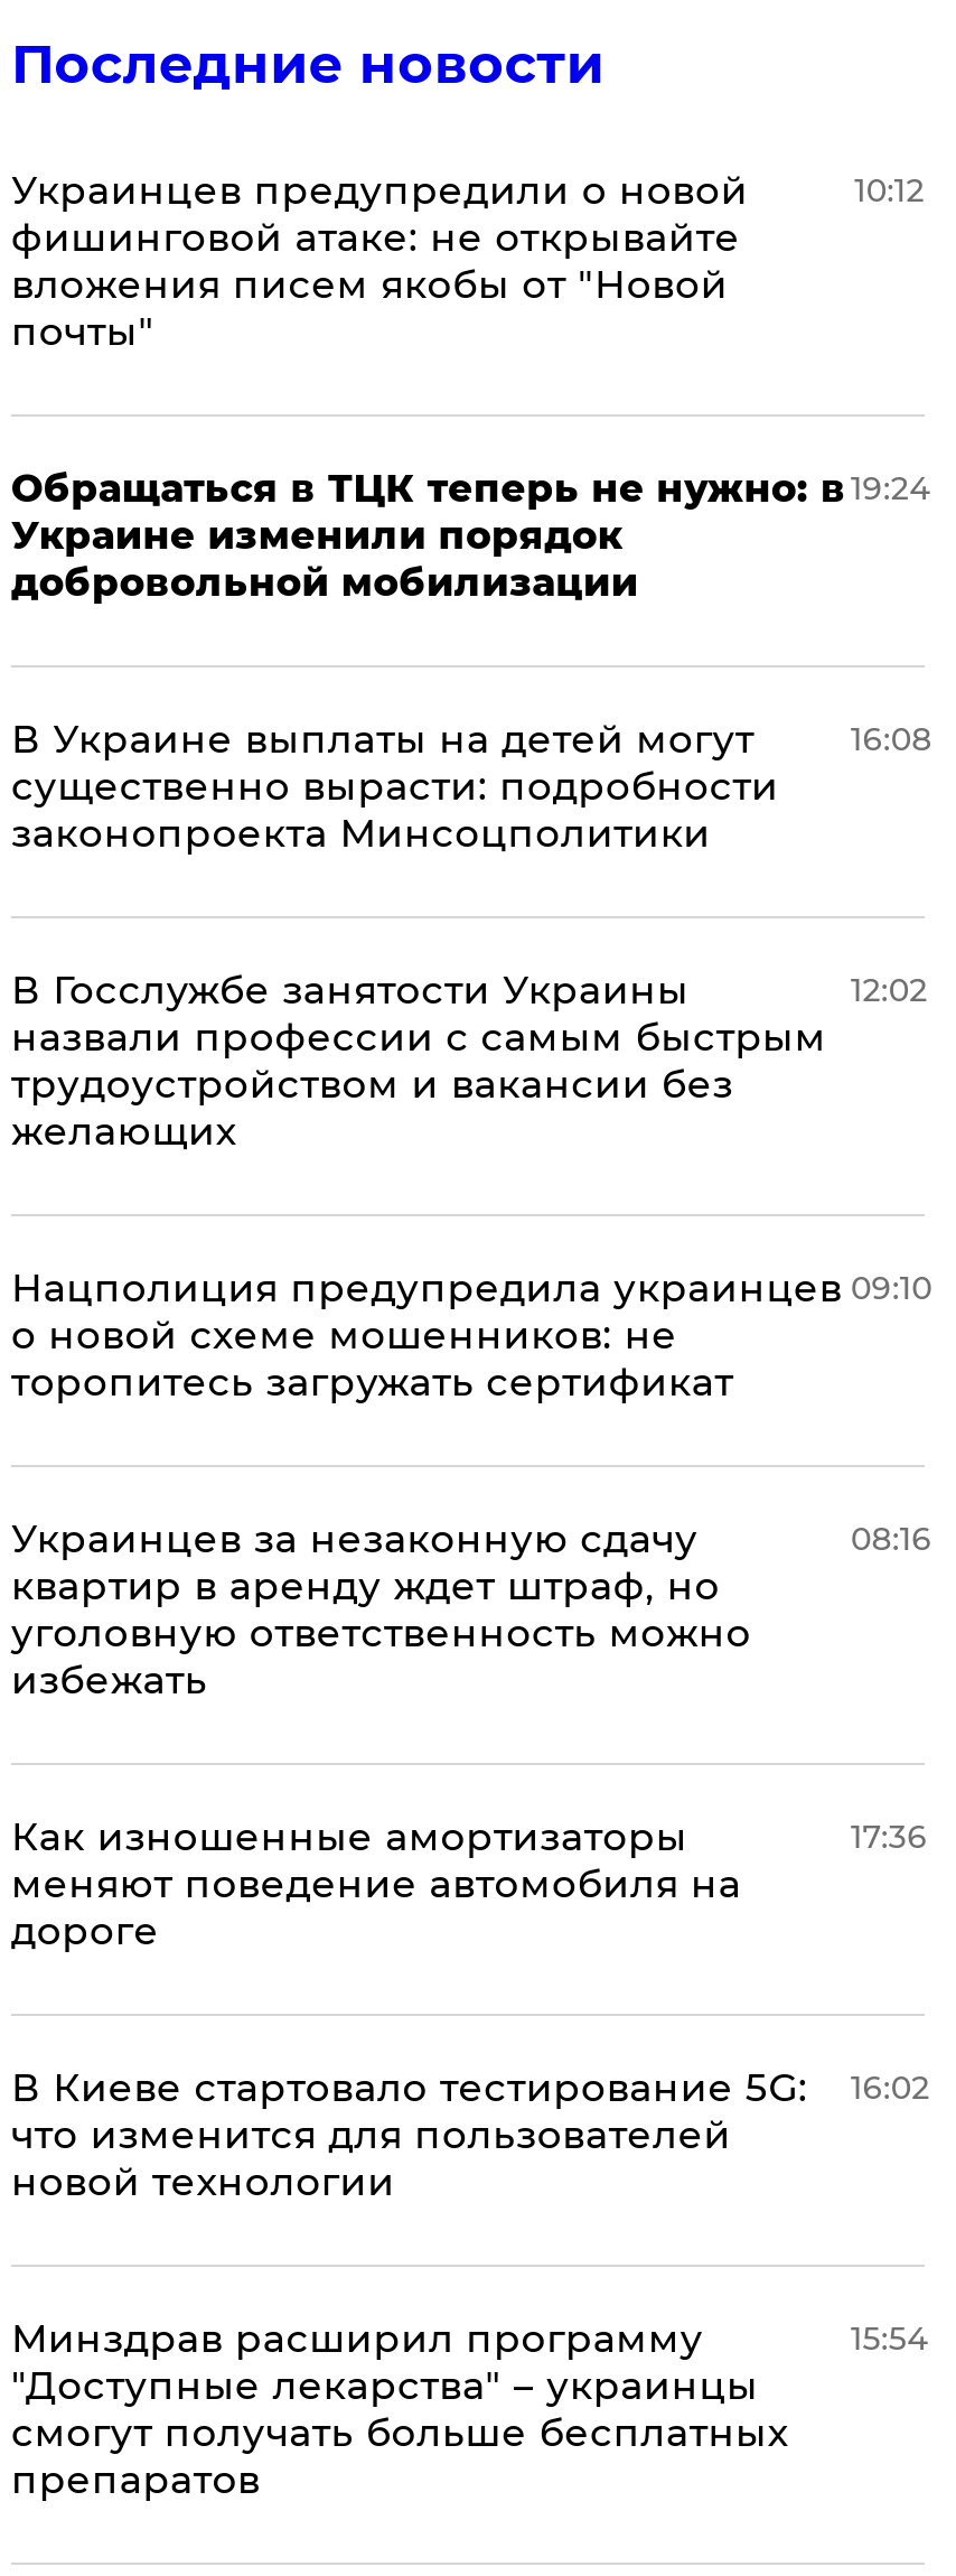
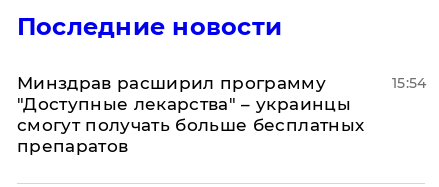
[11,168,748,354] Украинцев предупредили о новой | фишинговой атаке: не открывайте | вложения писем якобы от "Новой | почты" -> none
[854,170,925,211] 10:12 -> none
[11,466,846,605] Обращаться в ТЦК теперь не нужно: в | Украине изменили порядок | добровольной мобилизации -> none
[851,468,930,508] 19:24 -> none
[11,717,779,856] В Украине выплаты на детей могут | существенно вырасти: подробности | законопроекта Минсоцполитики -> none
[851,719,932,759] 16:08 -> none
[11,968,827,1154] В Госслужбе занятости Украины | назвали профессии с самым быстрым | трудоустройством и вакансии без | желающих -> none
[851,970,928,1010] 12:02 -> none
[11,1266,842,1404] Нацполиция предупредила украинцев | о новой схеме мошенников: не | торопитесь загружать сертификат -> none
[851,1268,932,1308] 09:10 -> none
[11,1516,751,1702] Украинцев за незаконную сдачу | квартир в аренду ждет штраф, но | уголовную ответственность можно | избежать -> none
[851,1519,932,1559] 08:16 -> none
[11,1814,742,1953] Как изношенные амортизаторы | меняют поведение автомобиля на | дороге -> none
[851,1817,928,1857] 17:36 -> none
[11,2065,808,2204] В Киеве стартовало тестирование 5G: | что изменится для пользователей | новой технологии -> none
[851,2068,930,2108] 16:02 -> none

